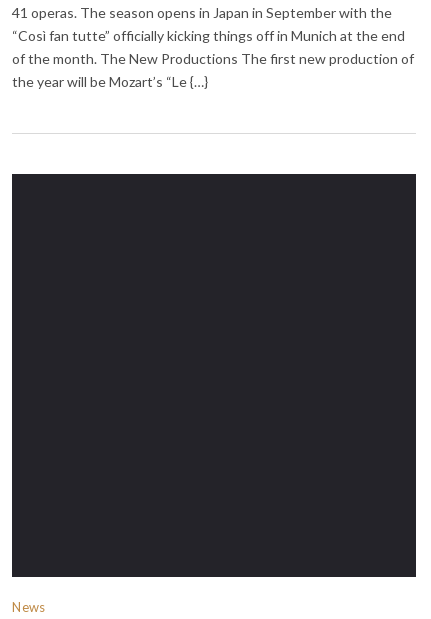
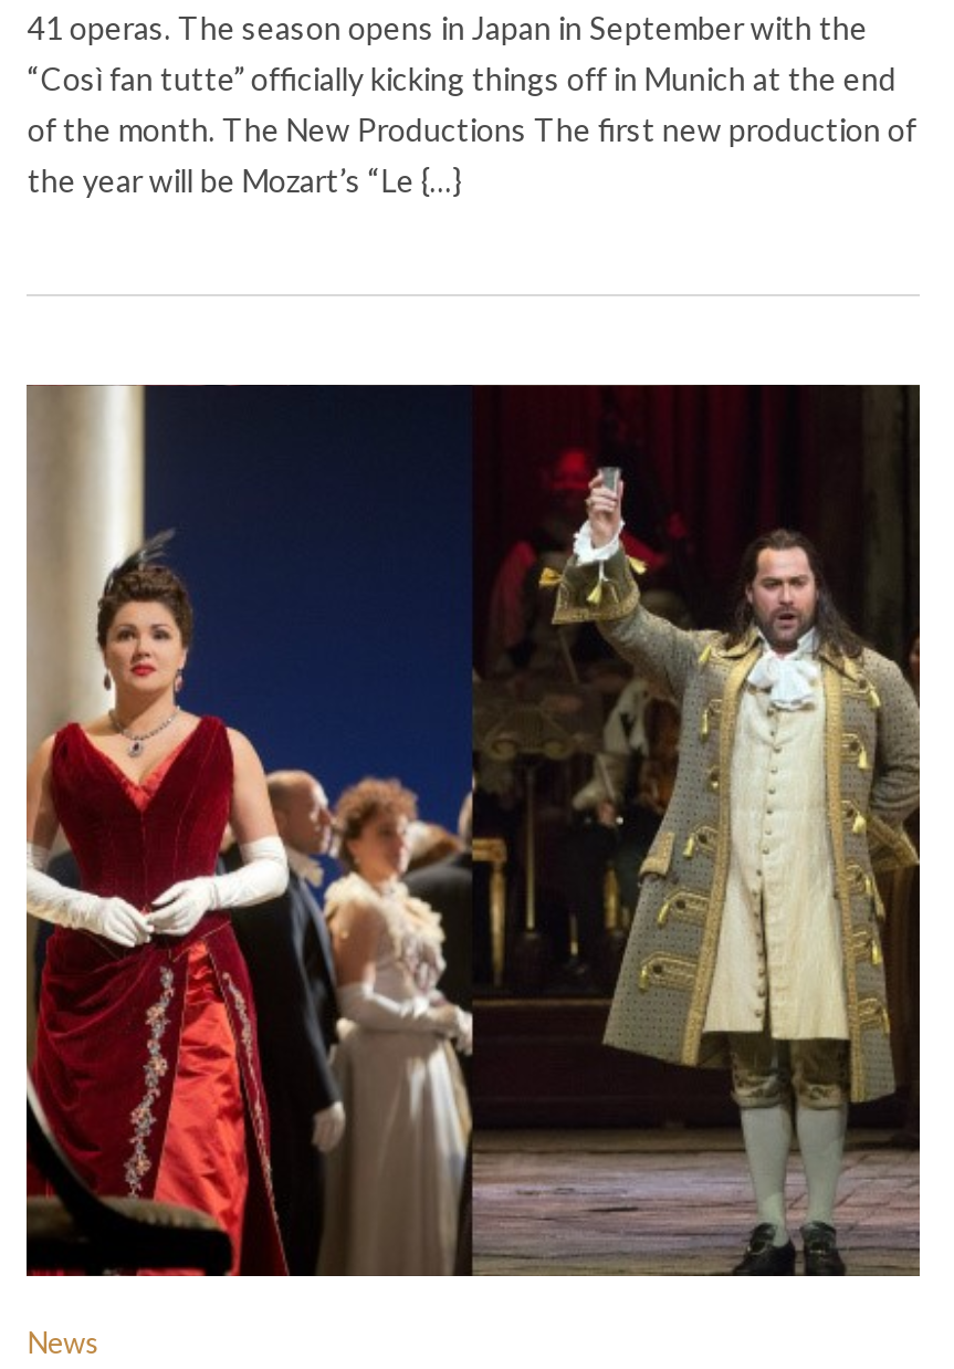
none -> [24,383,922,1278] [image]

